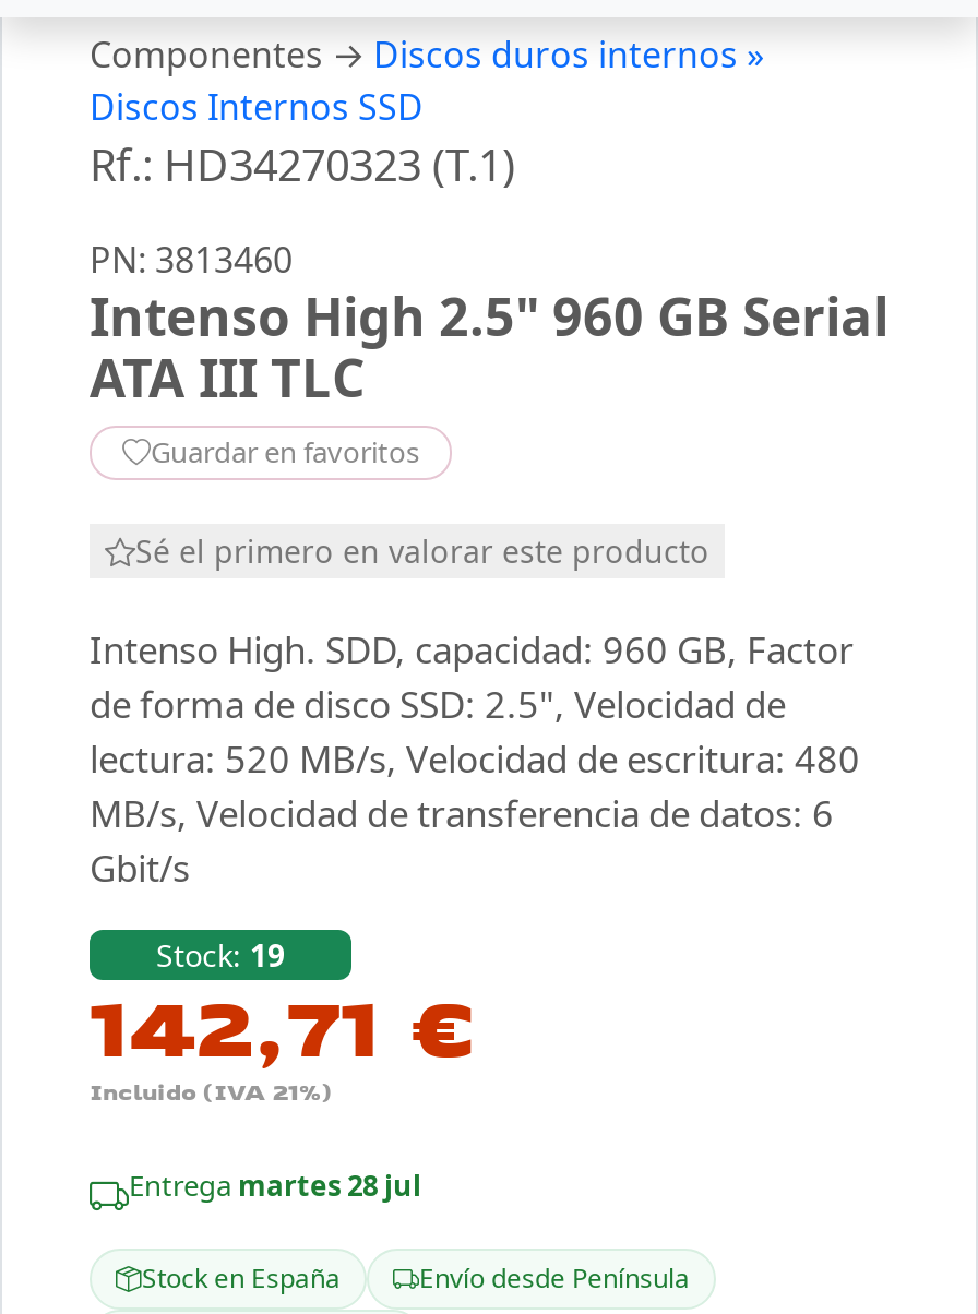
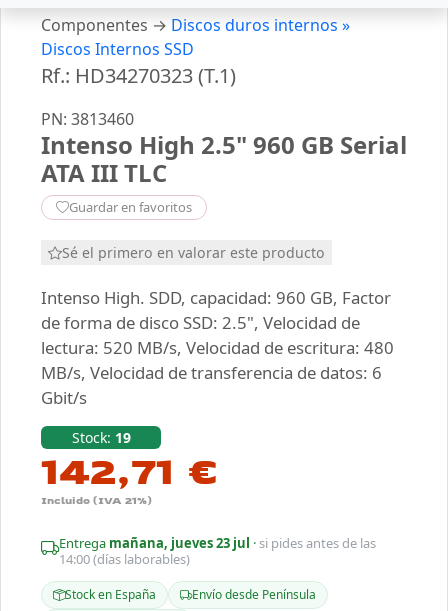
[129,1166,421,1206] Entrega martes 28 jul -> [59,534,376,568] Entrega mañana, jueves 23 jul · si pides antes de las | 14:00 (días laborables)

